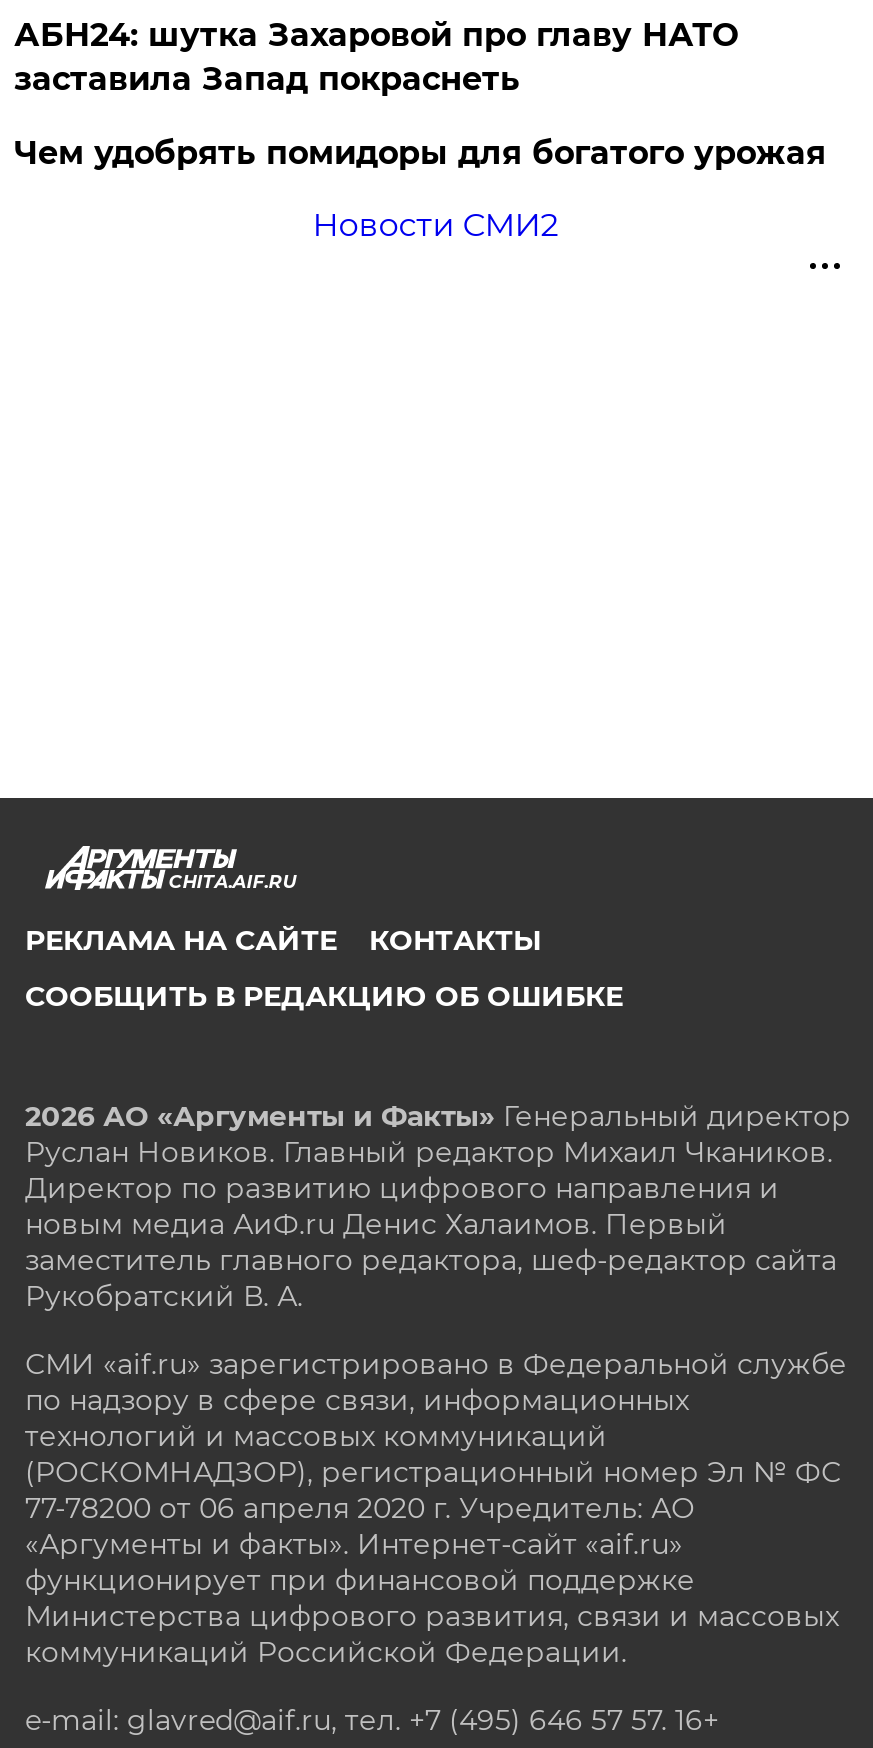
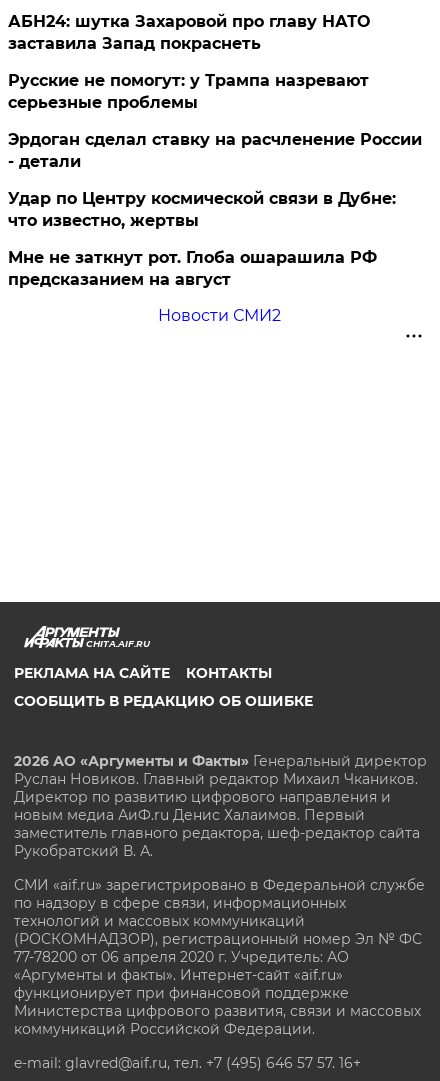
[14,134,826,172] Чем удобрять помидоры для богатого урожая -> [8,71,422,289] Русские не помогут: у Трампа назревают | серьезные проблемы | Эрдоган сделал ставку на расчленение России | - детали | Удар по Центру космической связи в Дубне: | что известно, жертвы | Мне не заткнут рот. Глоба ошарашила РФ | предсказанием на август

